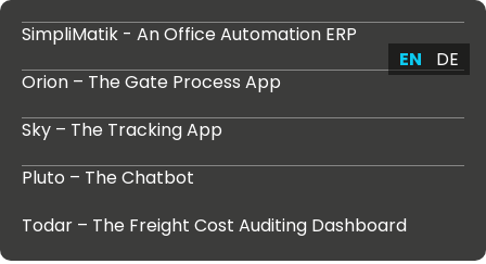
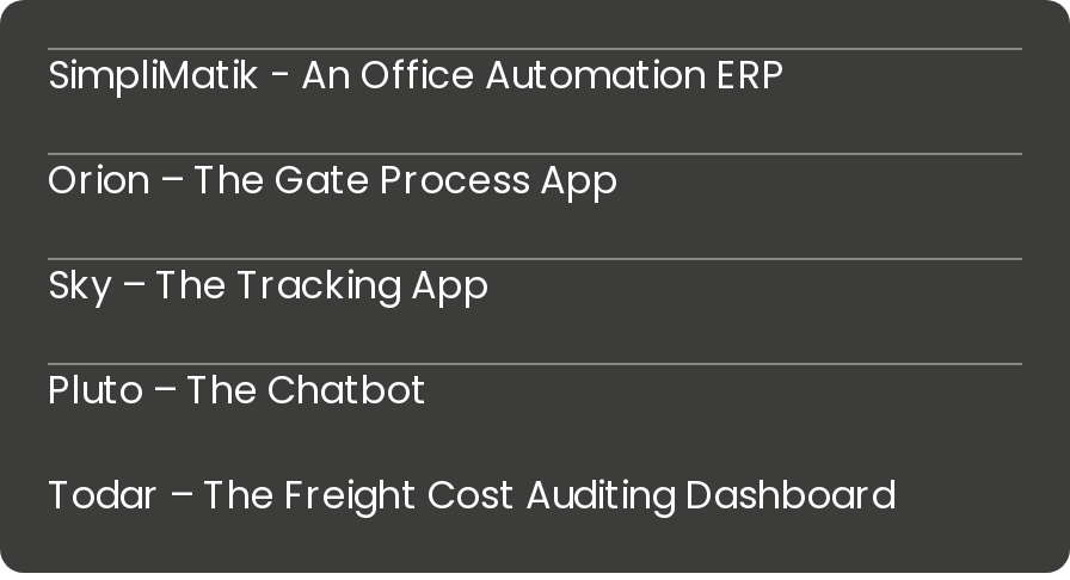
[399,47,459,72] EN DE -> none

